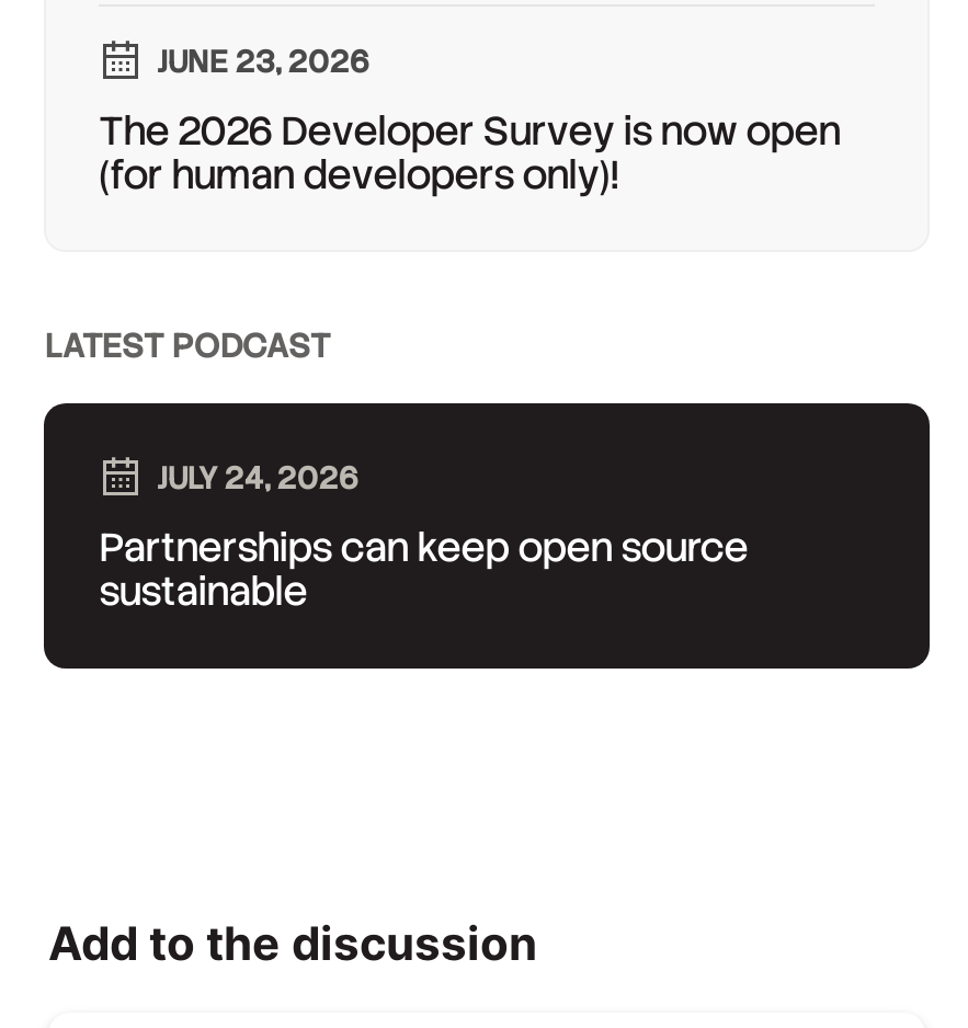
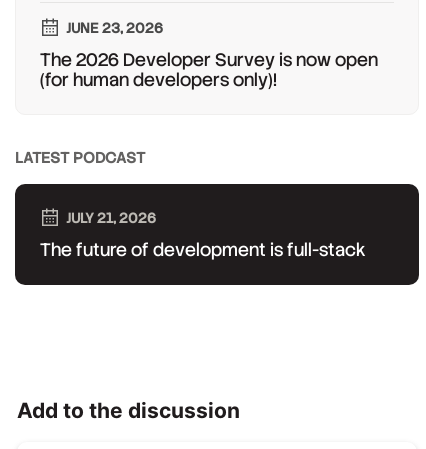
[157,459,358,498] JULY 24, 2026 -> [66,209,156,227] JULY 21, 2026
[100,522,749,617] Partnerships can keep open source | sustainable -> [40,238,366,261] The future of development is full-stack

